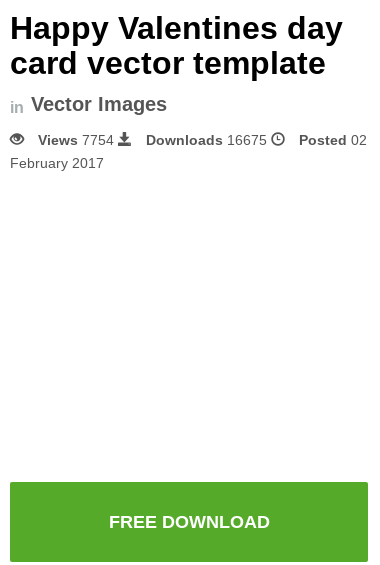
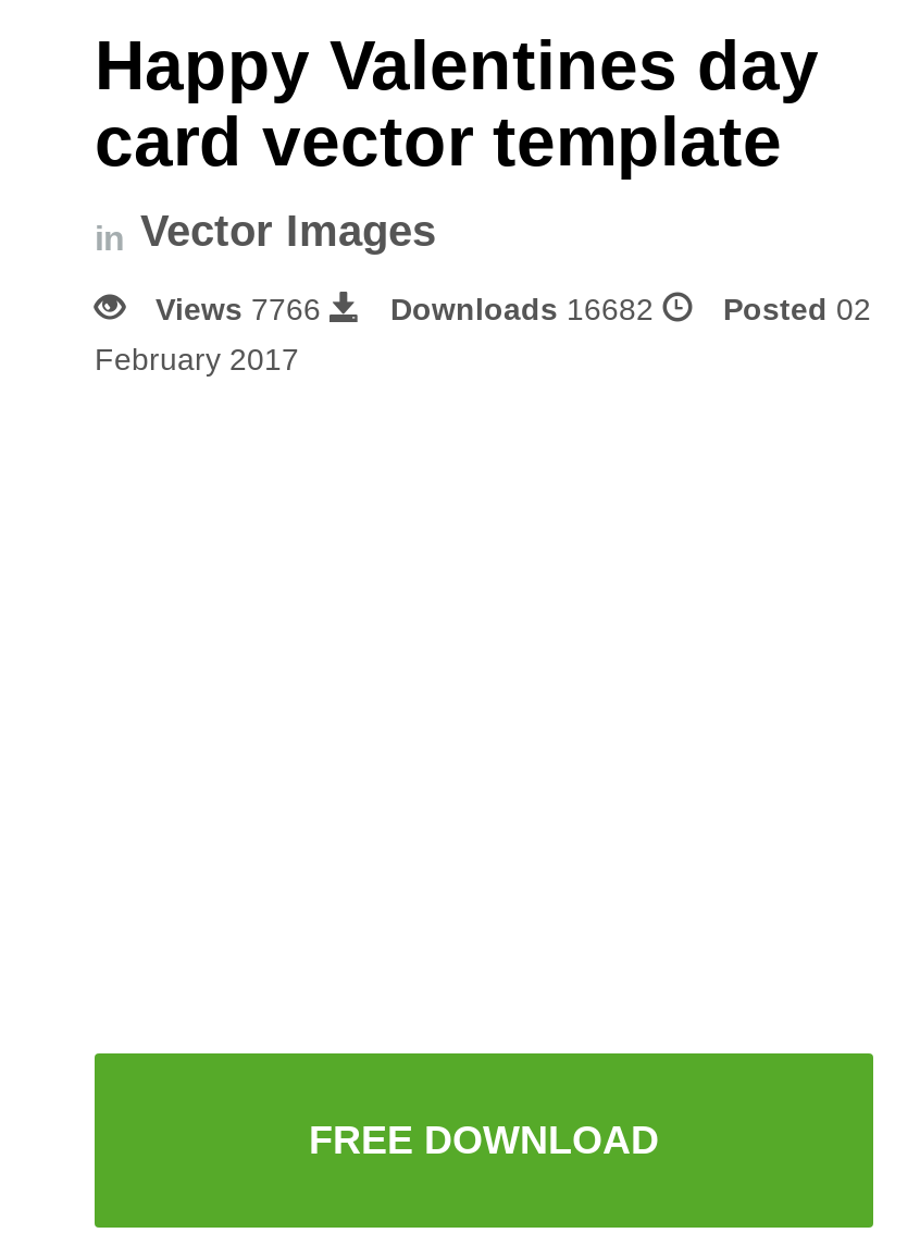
[38,132,118,148] Views 7754 -> [156,292,330,326] Views 7766
[146,132,271,148] Downloads 16675 -> [390,292,662,326] Downloads 16682

